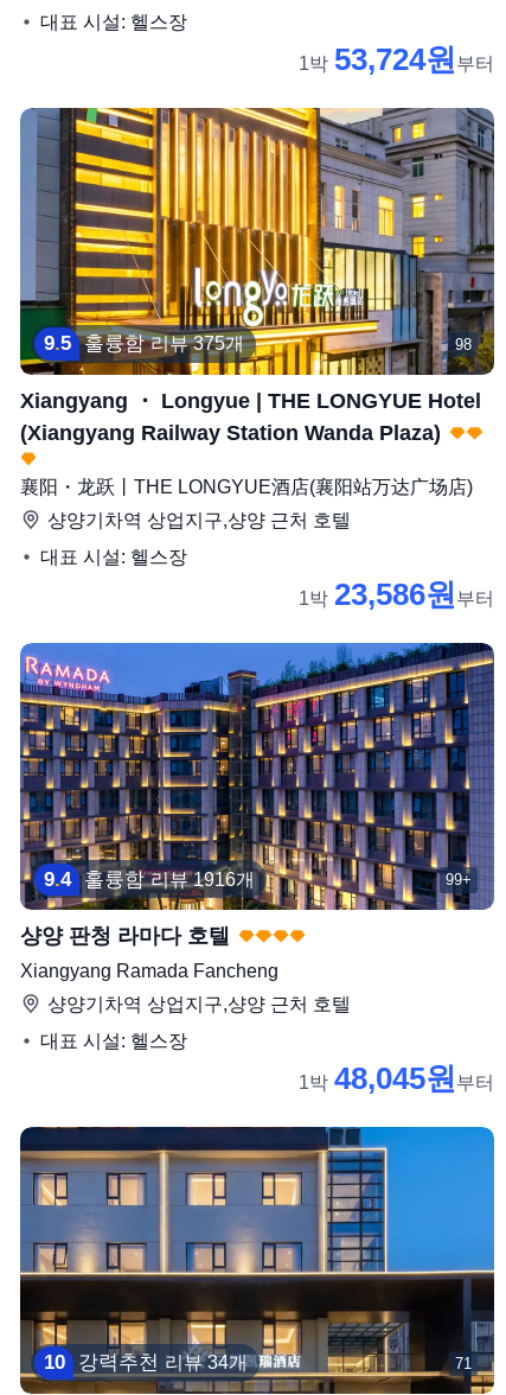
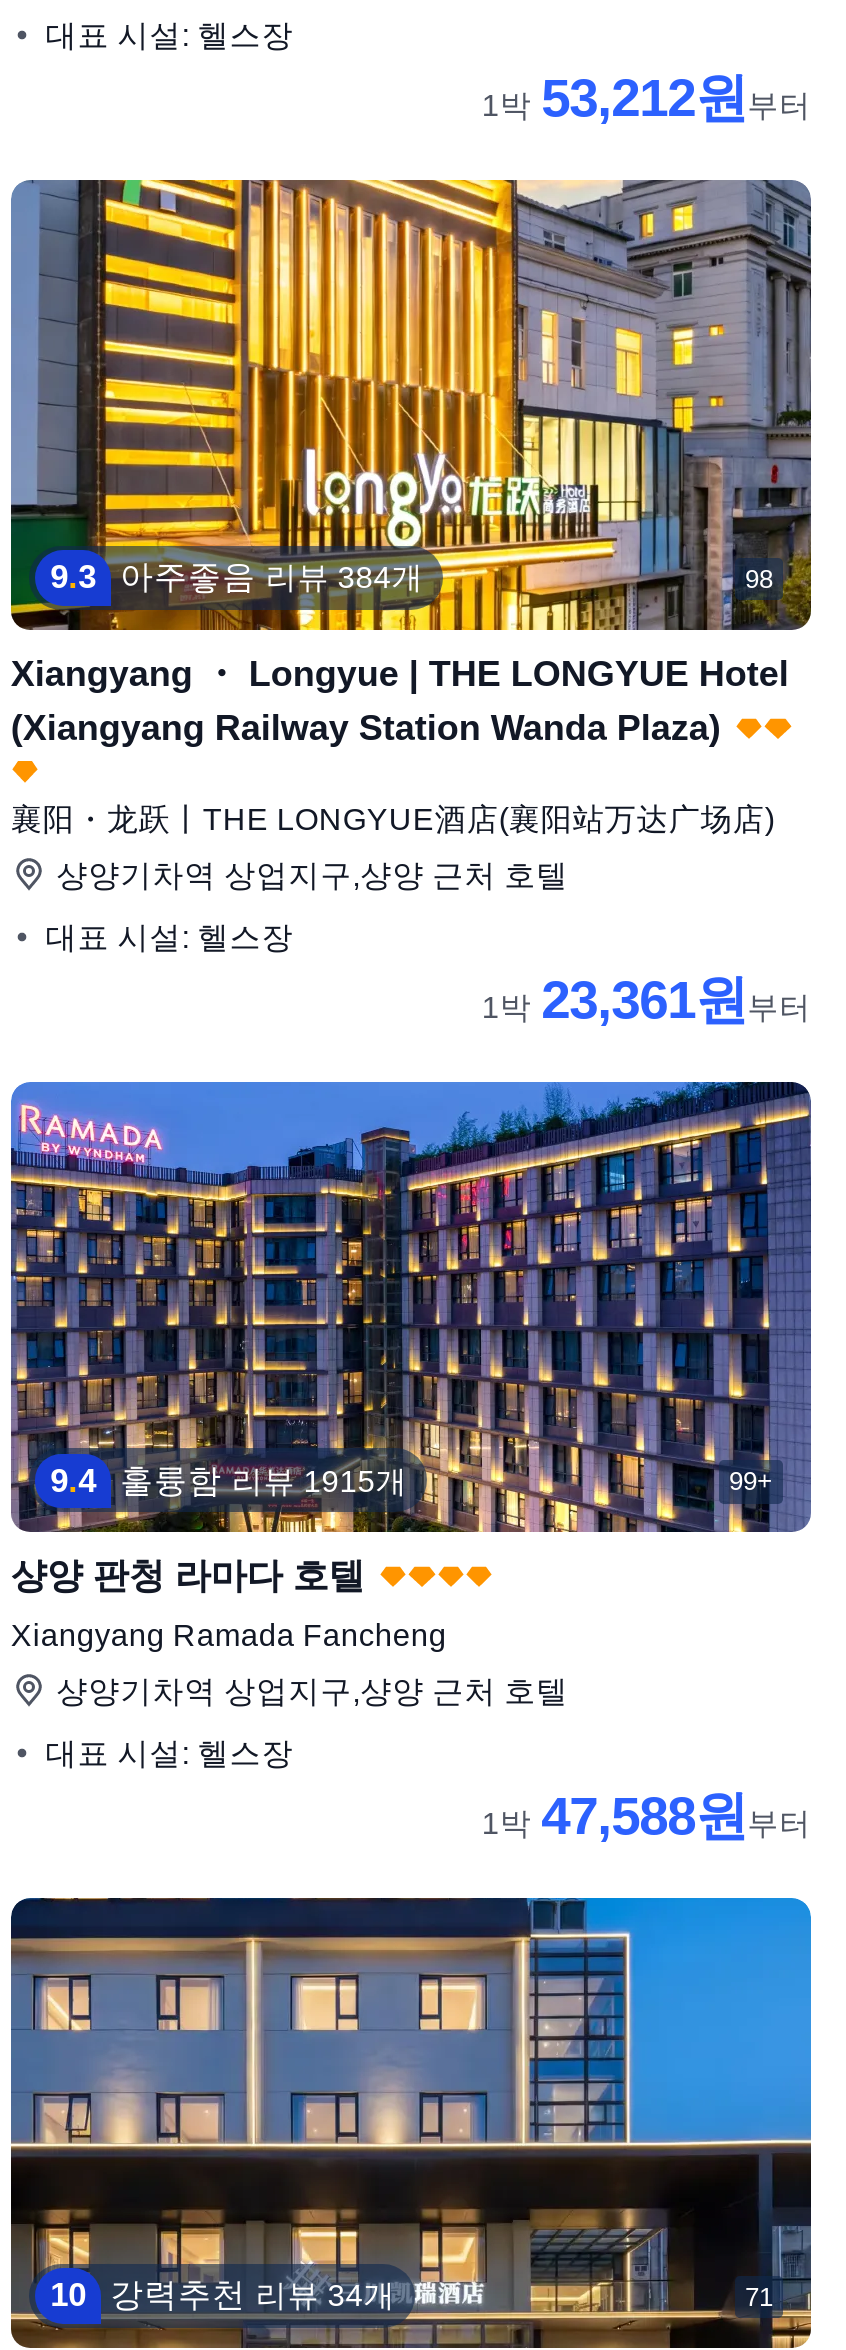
[299,41,494,77] 1박 53,724원부터 -> [482,67,811,127] 1박 53,212원부터
[43,332,71,355] 9.5 -> [50,559,96,597] 9.3
[85,332,244,355] 훌륭함 리뷰 375개 -> [120,559,423,597] 아주좋음 리뷰 384개
[299,576,494,612] 1박 23,586원부터 -> [482,970,811,1030] 1박 23,361원부터
[85,868,255,890] 훌륭함 리뷰 1916개 -> [120,1461,407,1499] 훌륭함 리뷰 1915개
[299,1060,494,1096] 1박 48,045원부터 -> [482,1785,811,1845] 1박 47,588원부터

